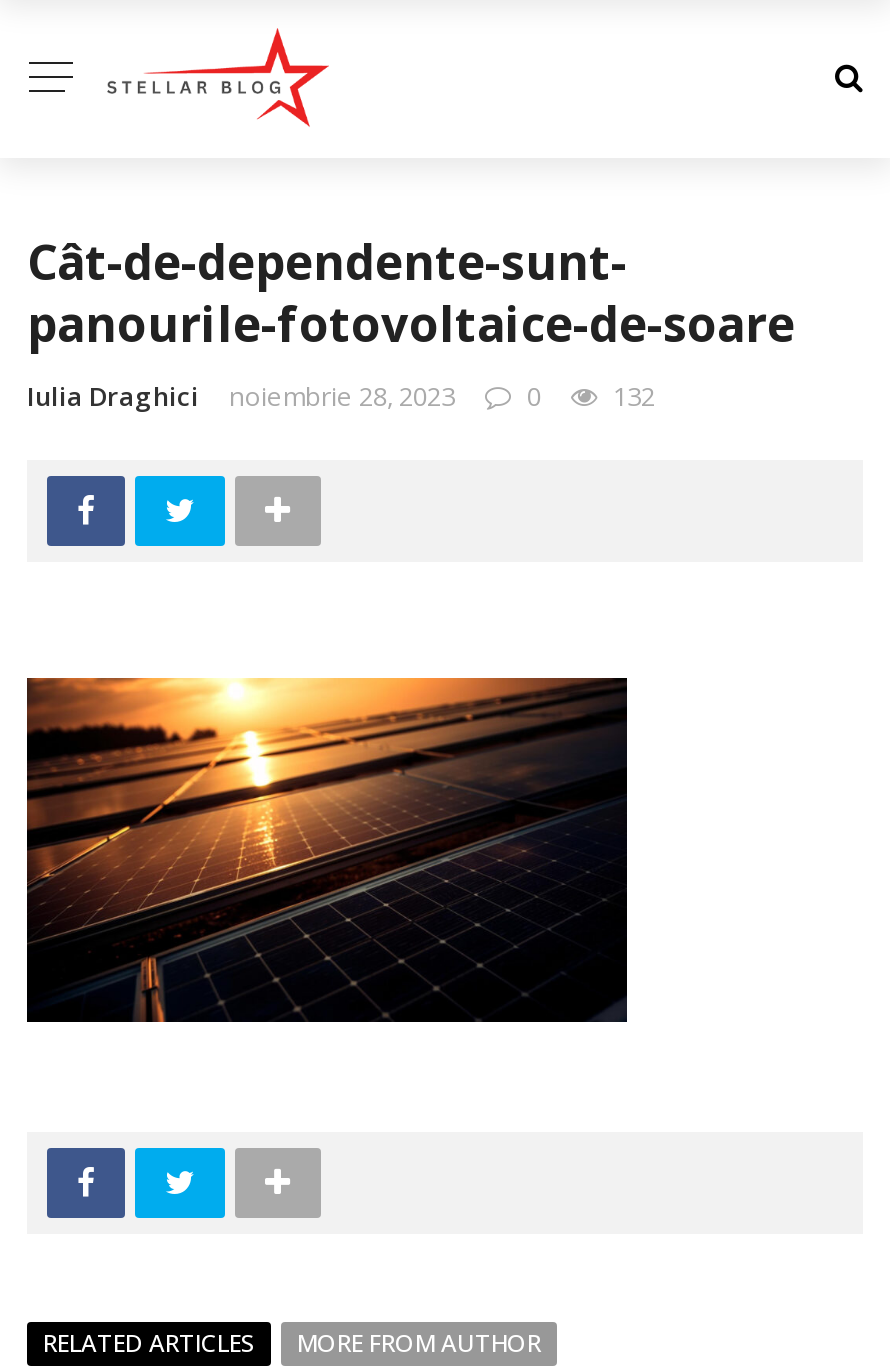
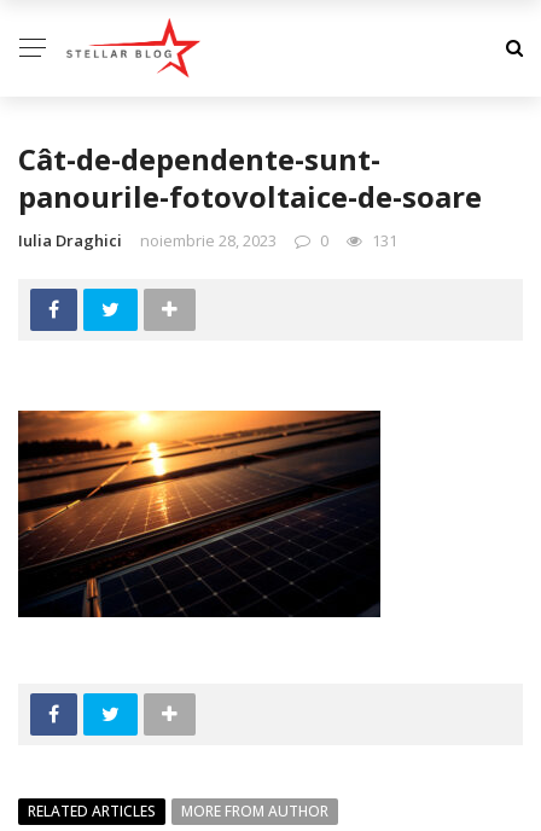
[27,378,655,414] Iulia Draghici noiembrie 28, 2023 0 132 -> [18,229,397,251] Iulia Draghici noiembrie 28, 2023 0 131

